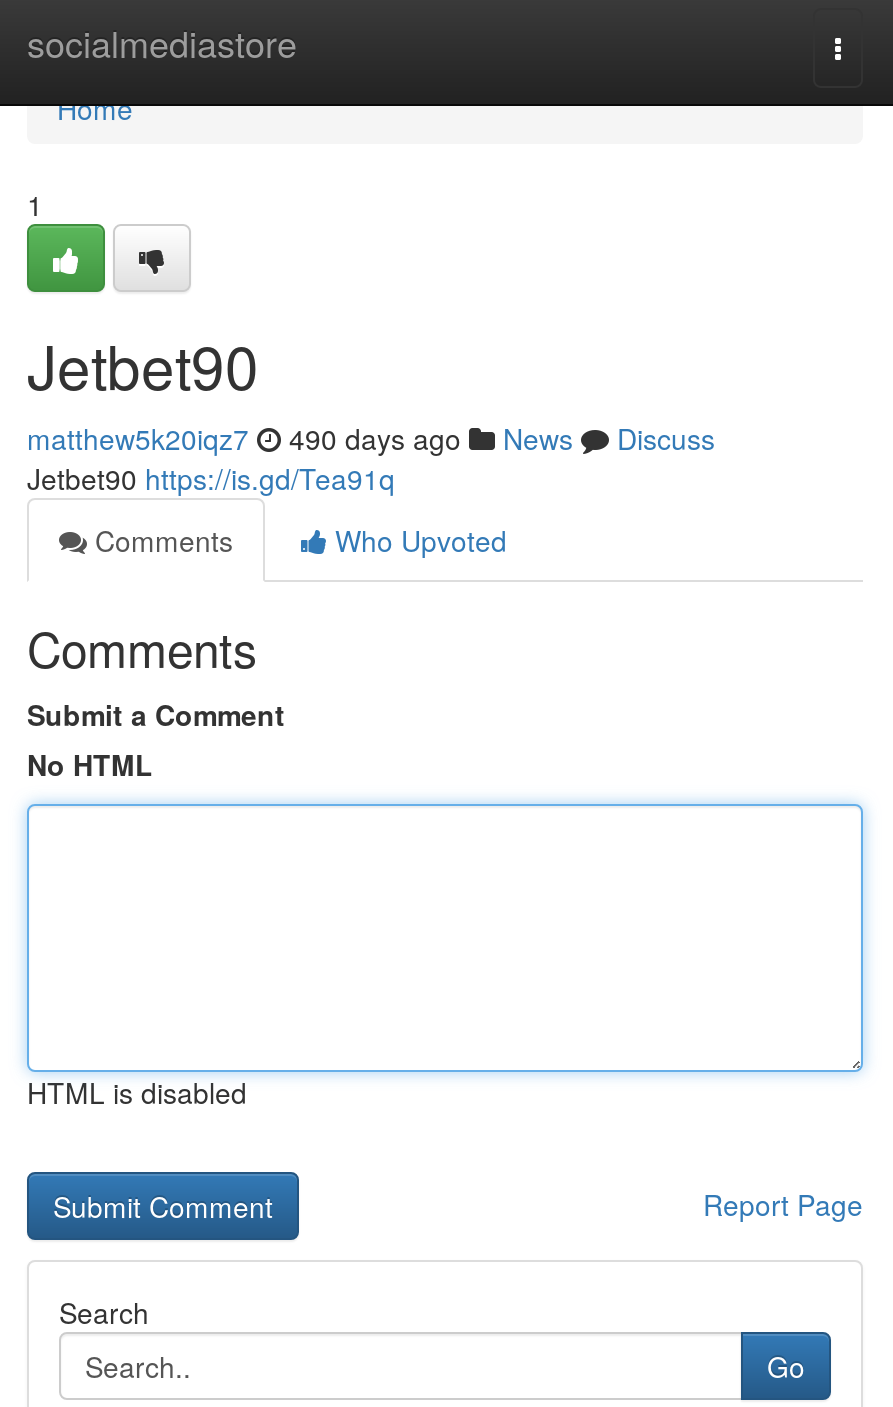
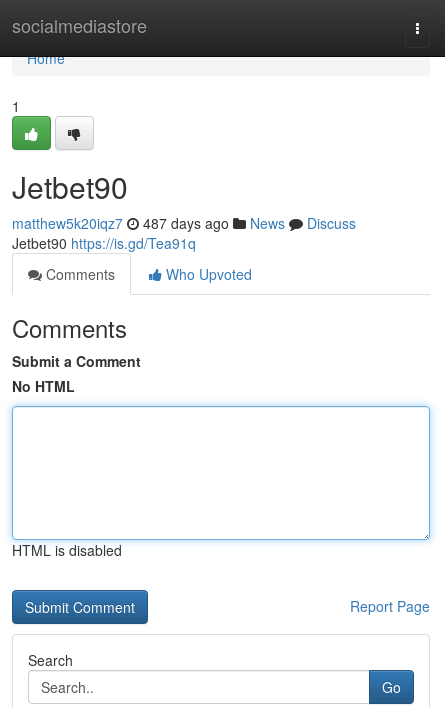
[27,418,715,458] matthew5k20iqz7 490 days ago News Discuss -> [12,213,356,233] matthew5k20iqz7 487 days ago News Discuss

